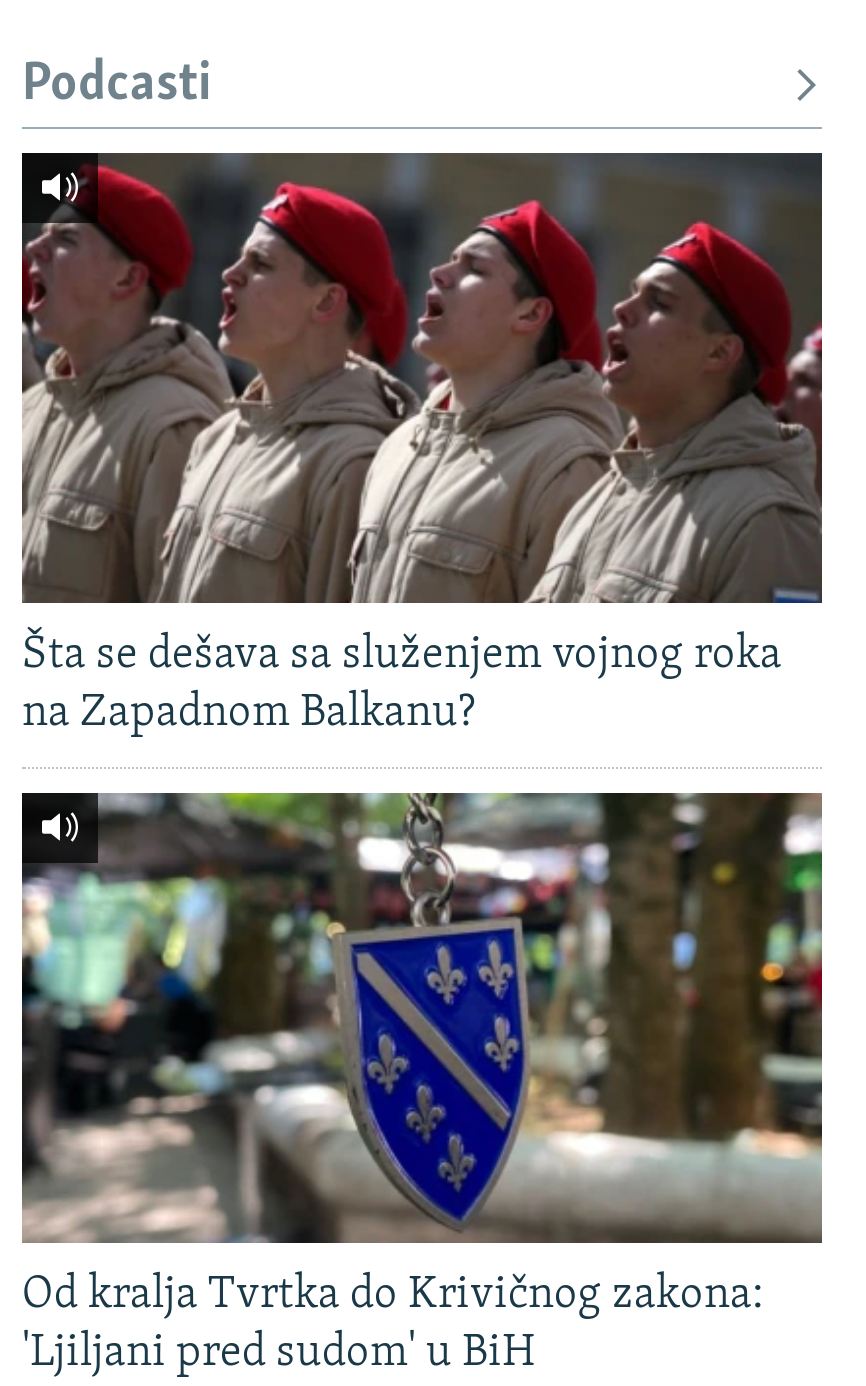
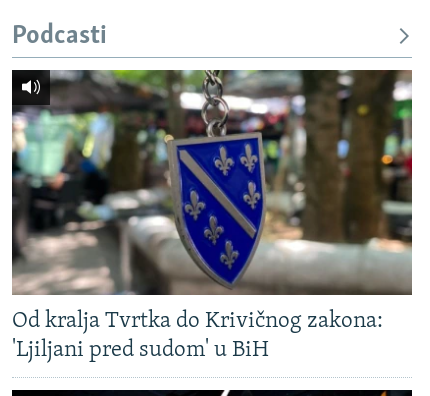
[20,151,824,738] [image] | Šta se dešava sa služenjem vojnog roka | na Zapadnom Balkanu? -> none

